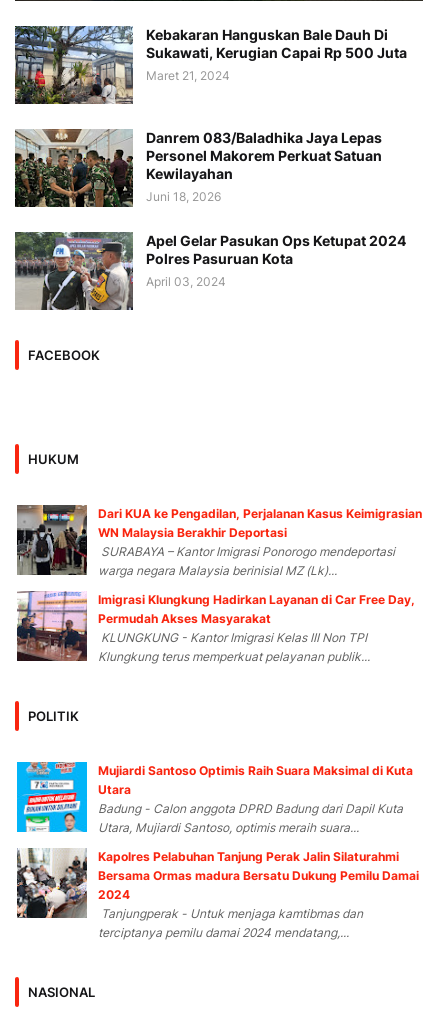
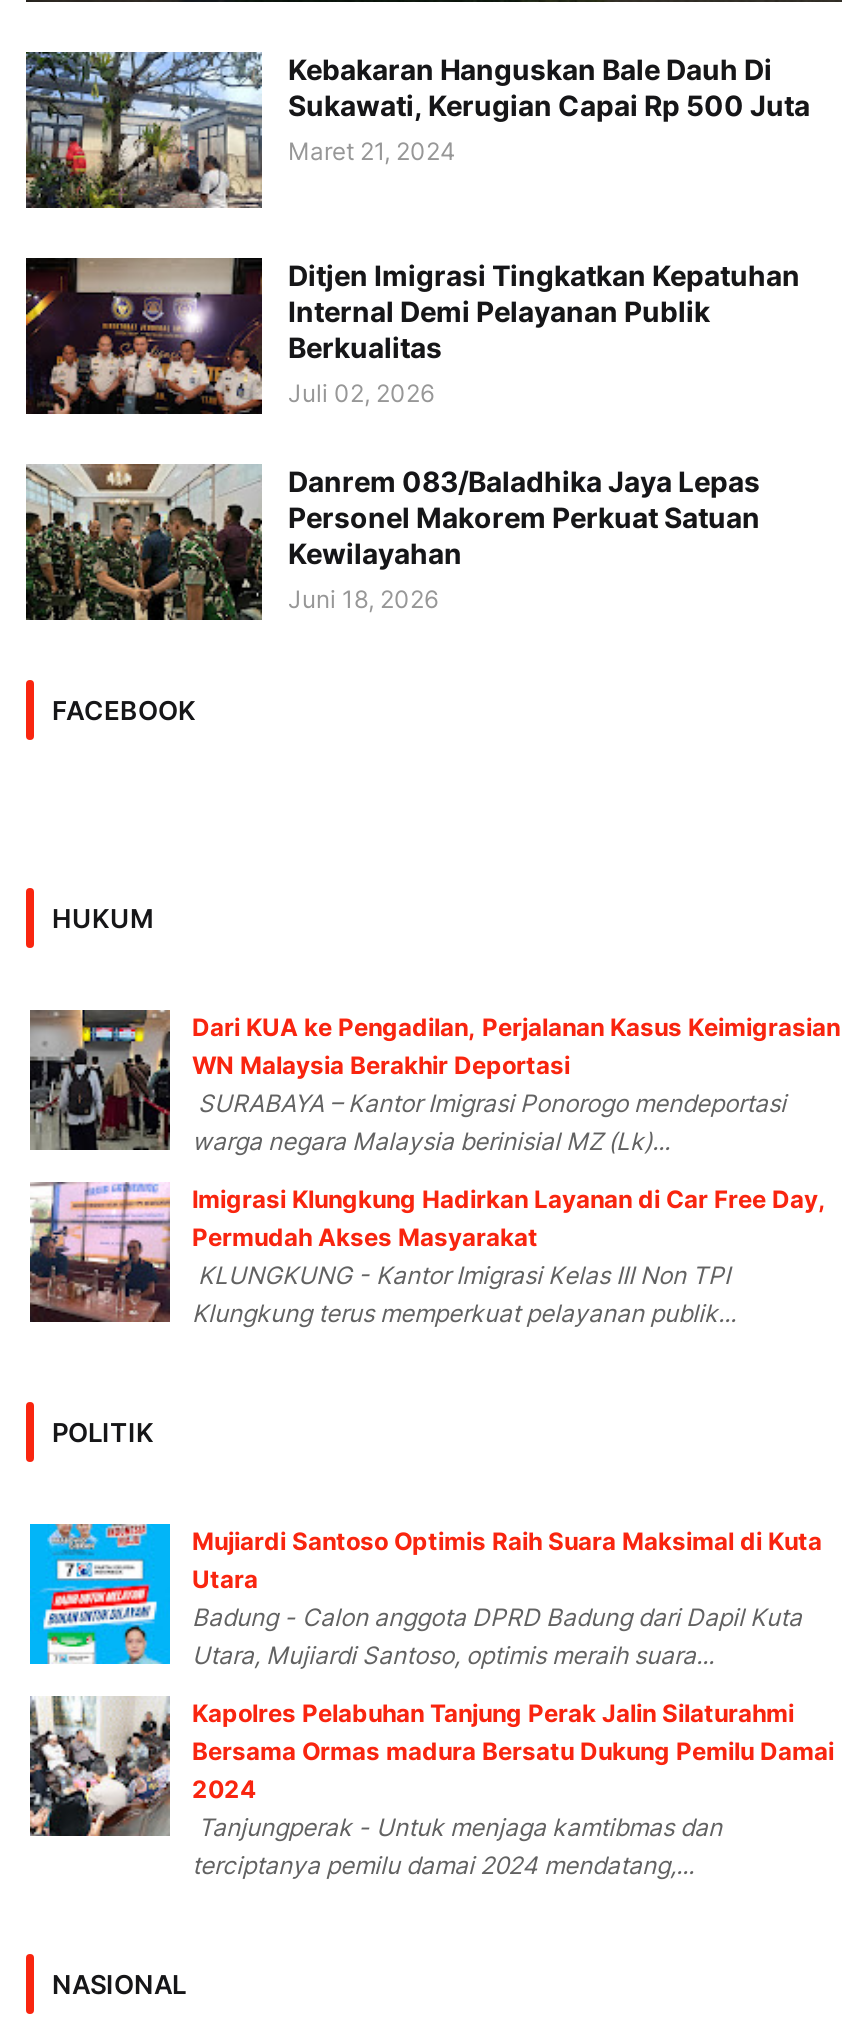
none -> [24,256,800,416] [image] | Ditjen Imigrasi Tingkatkan Kepatuhan | Internal Demi Pelayanan Publik | Berkualitas | Juli 02, 2026
moved [13,127,382,209] -> [22,460,760,624]: [image] | Danrem 083/Baladhika Jaya Lepas | Personel Makorem Perkuat Satuan | Kewilayahan | Juni 18, 2026
[15,232,406,311] [image] | Apel Gelar Pasukan Ops Ketupat 2024 | Polres Pasuruan Kota | April 03, 2024 -> none

